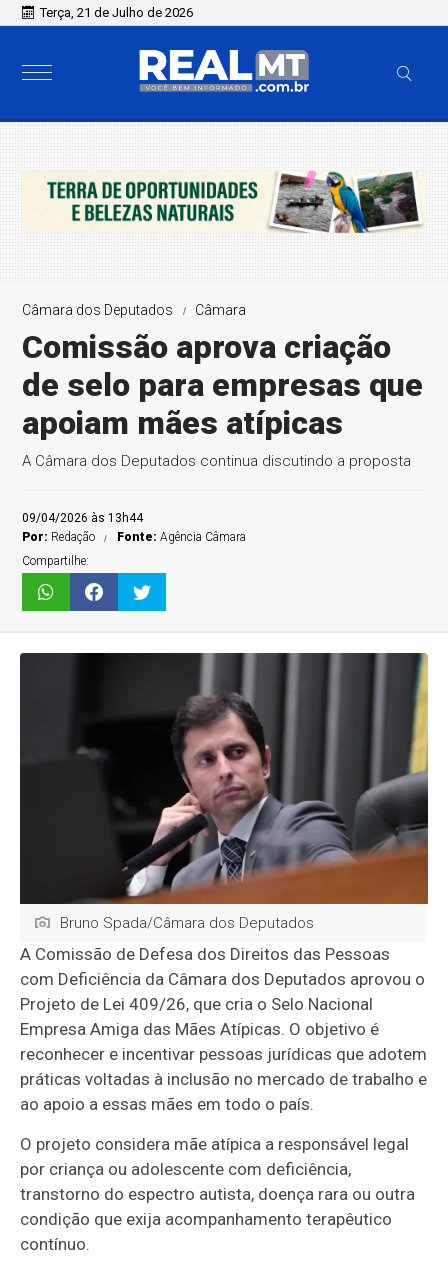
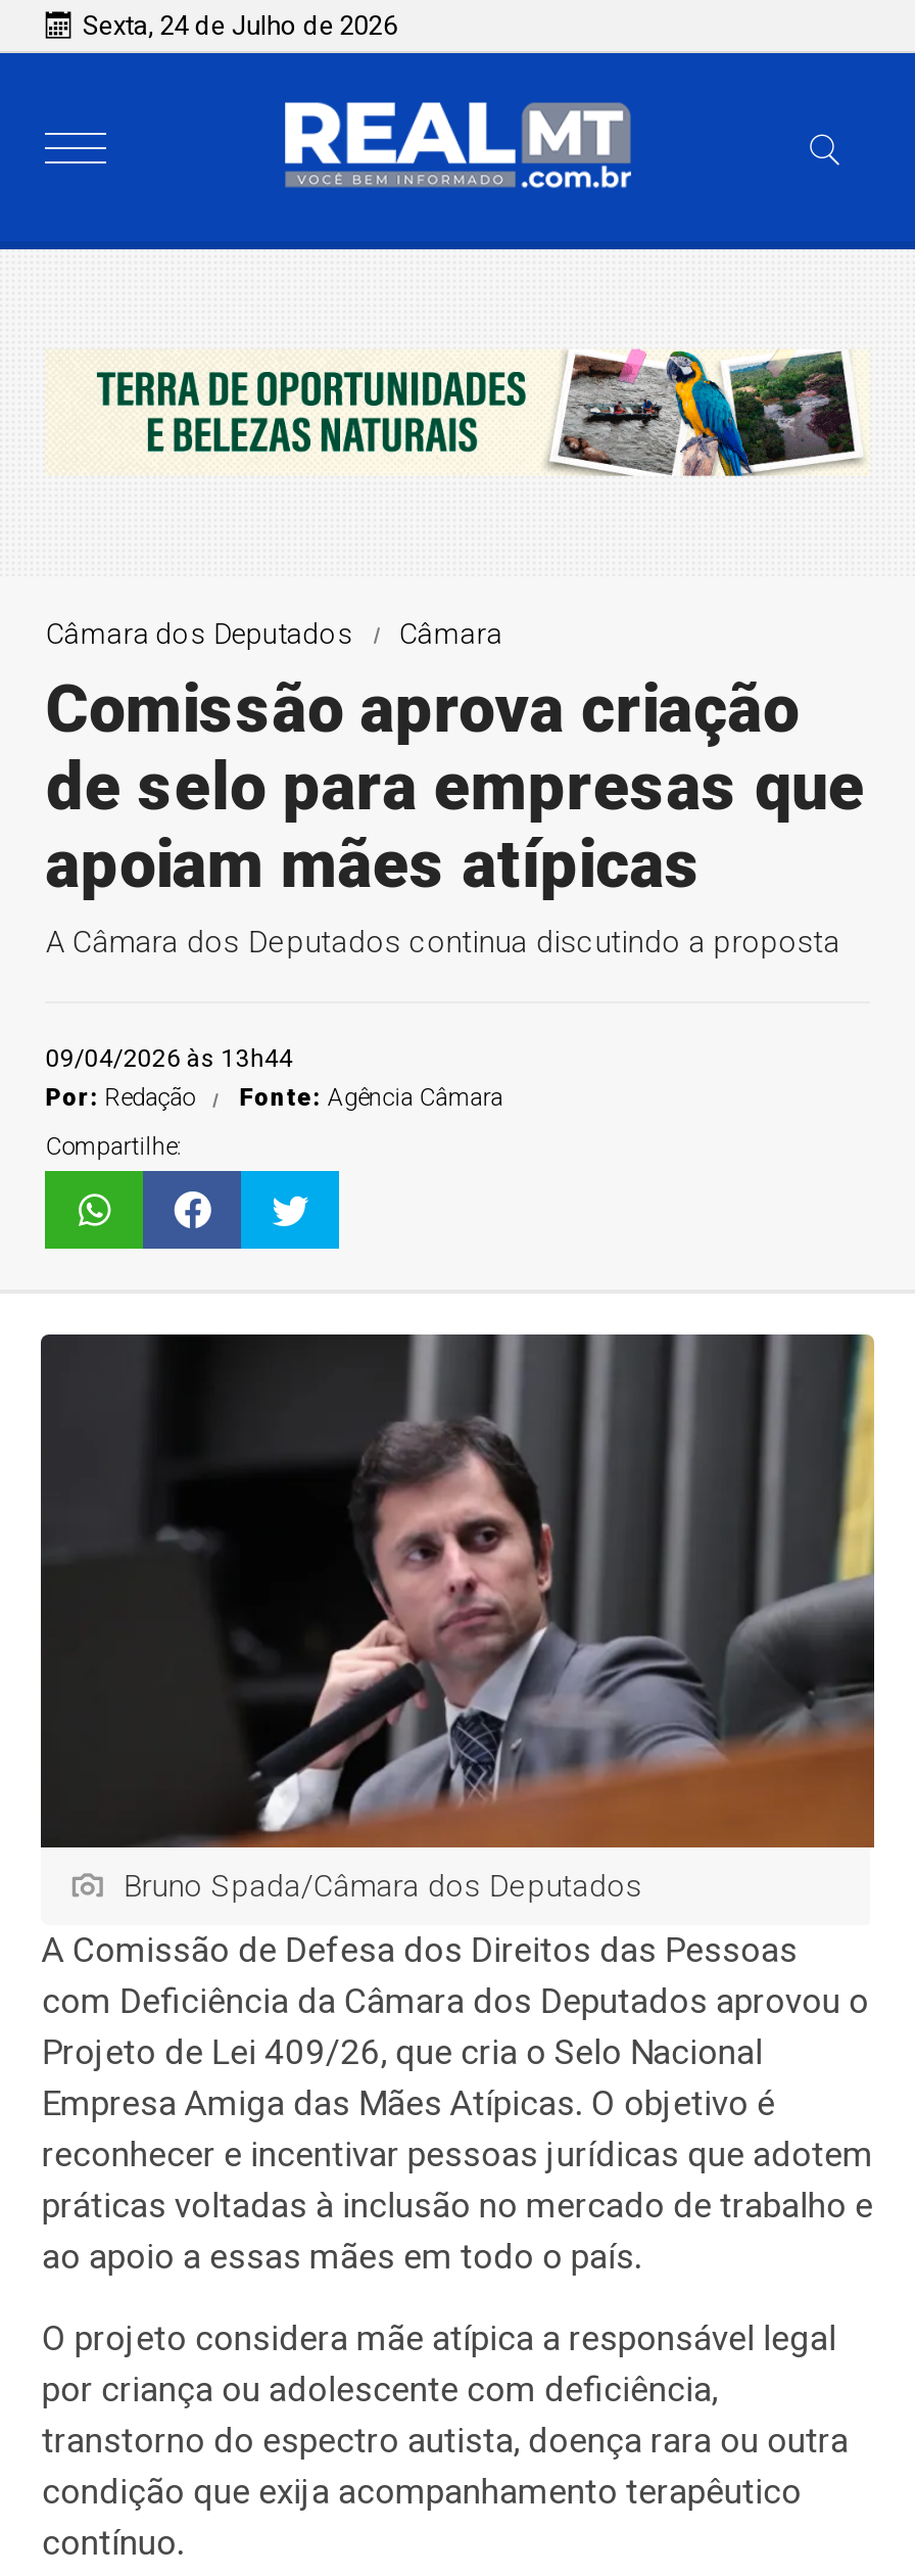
[40,5,193,20] Terça, 21 de Julho de 2026 -> [83,10,397,41] Sexta, 24 de Julho de 2026

